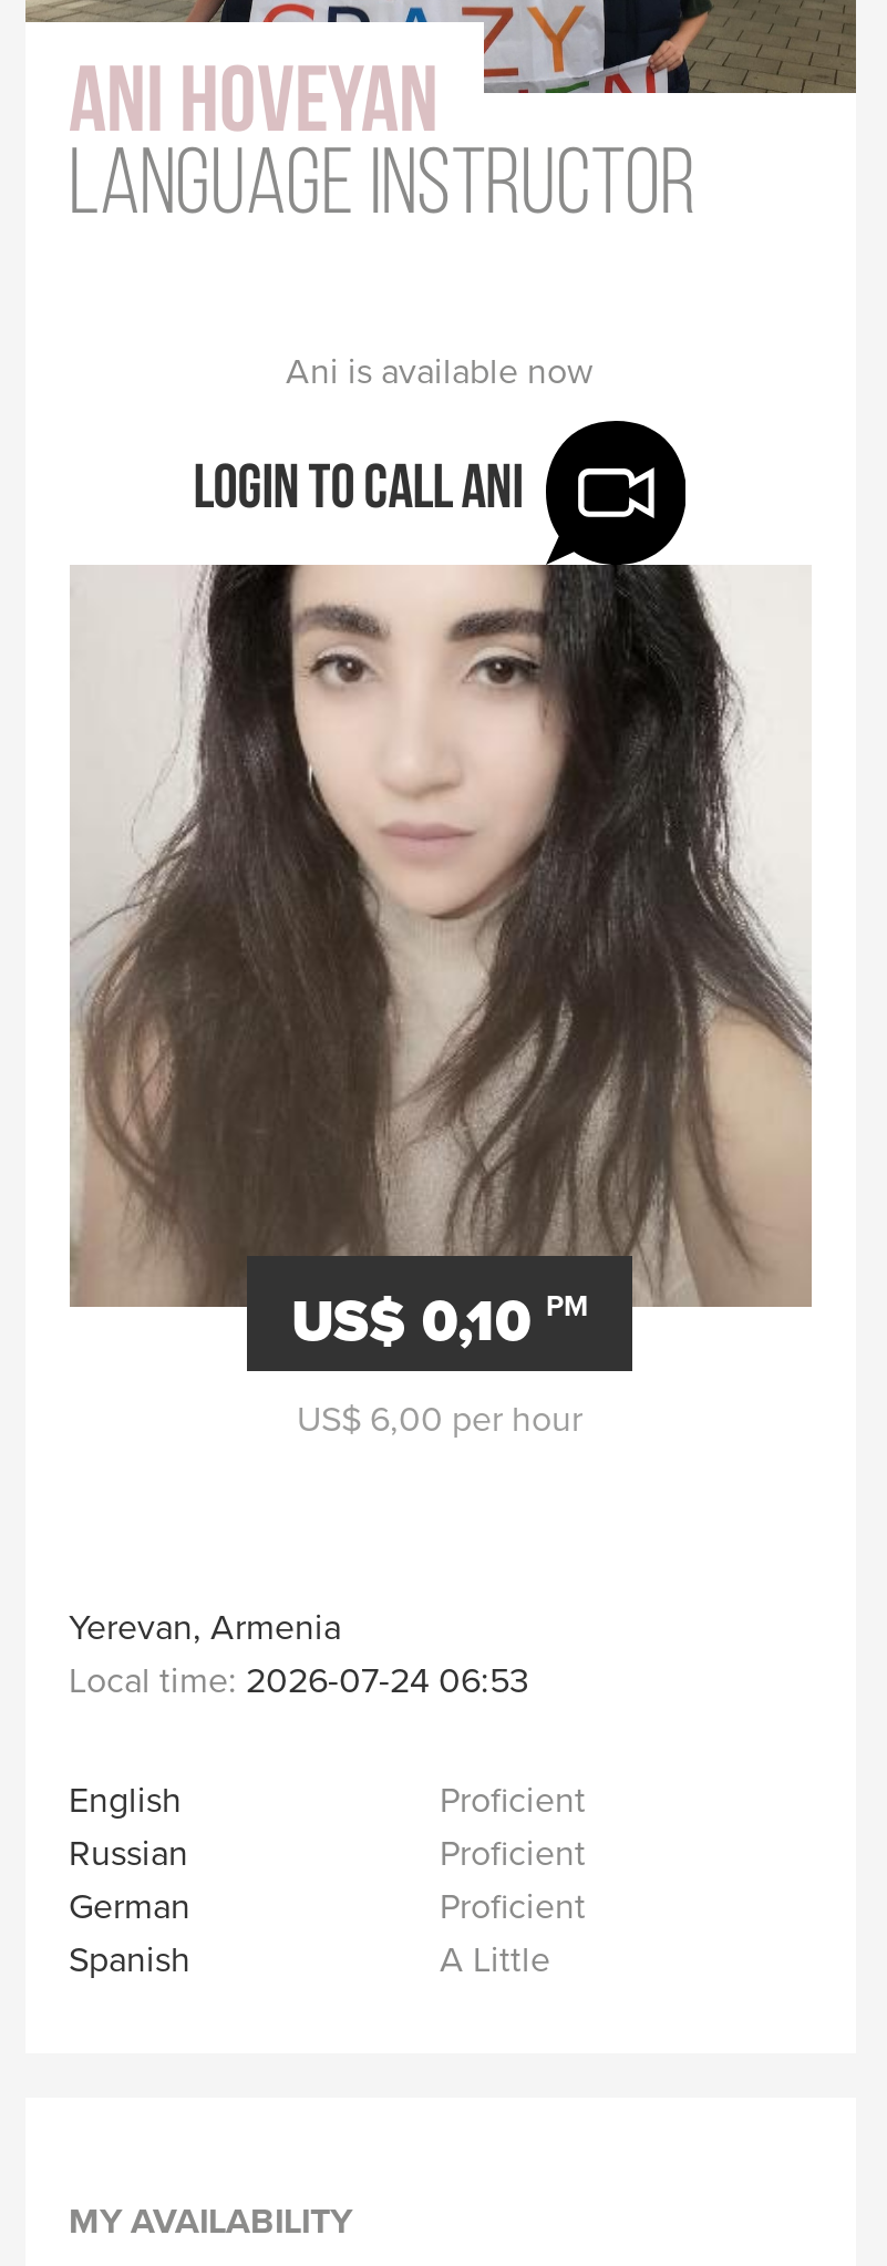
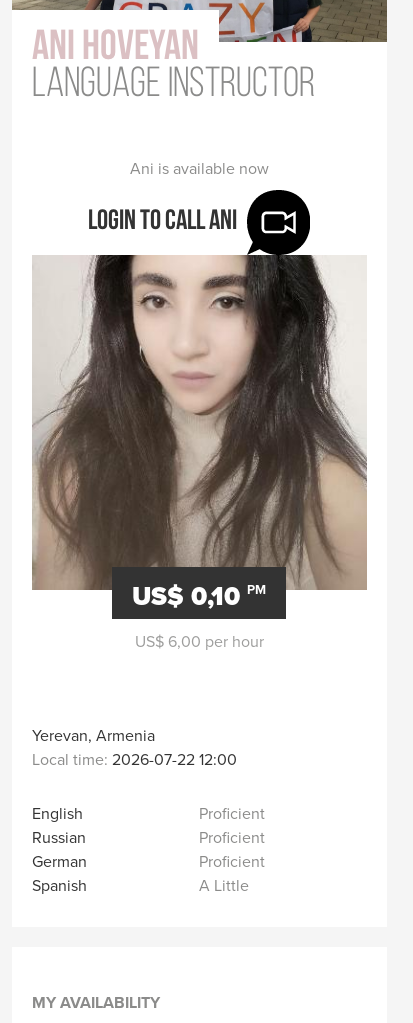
[69,1654,529,1705] Local time: 2026-07-24 06:53 -> [31,748,236,770] Local time: 2026-07-22 12:00

